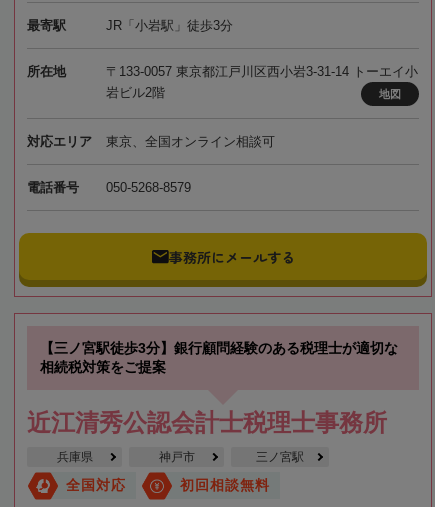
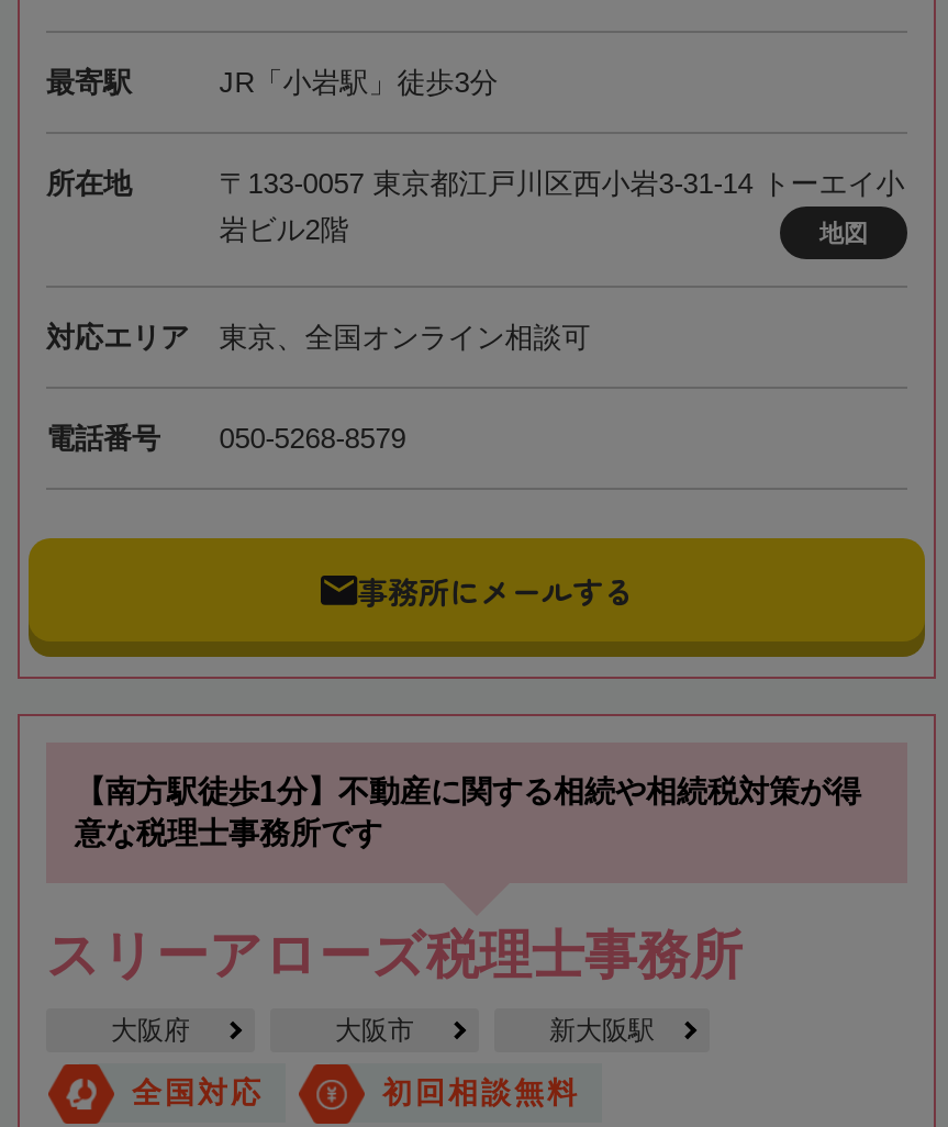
[40,340,398,375] 【三ノ宮駅徒歩3分】銀行顧問経験のある税理士が適切な | 相続税対策をご提案 -> [75,774,861,850] 【南方駅徒歩1分】不動産に関する相続や相続税対策が得 | 意な税理士事務所です
[27,409,387,436] 近江清秀公認会計士税理士事務所 -> [46,925,743,984] スリーアローズ税理士事務所
[56,450,304,464] 兵庫県 | 神戸市 | 三ノ宮駅 -> [111,1015,655,1046] 大阪府 | 大阪市 | 新大阪駅

